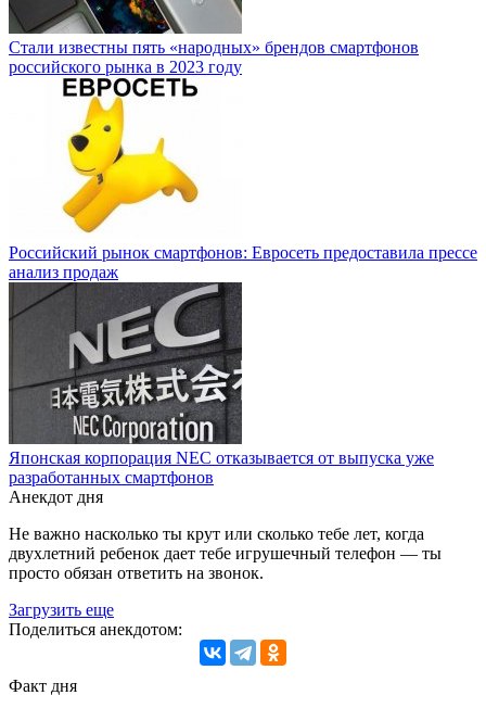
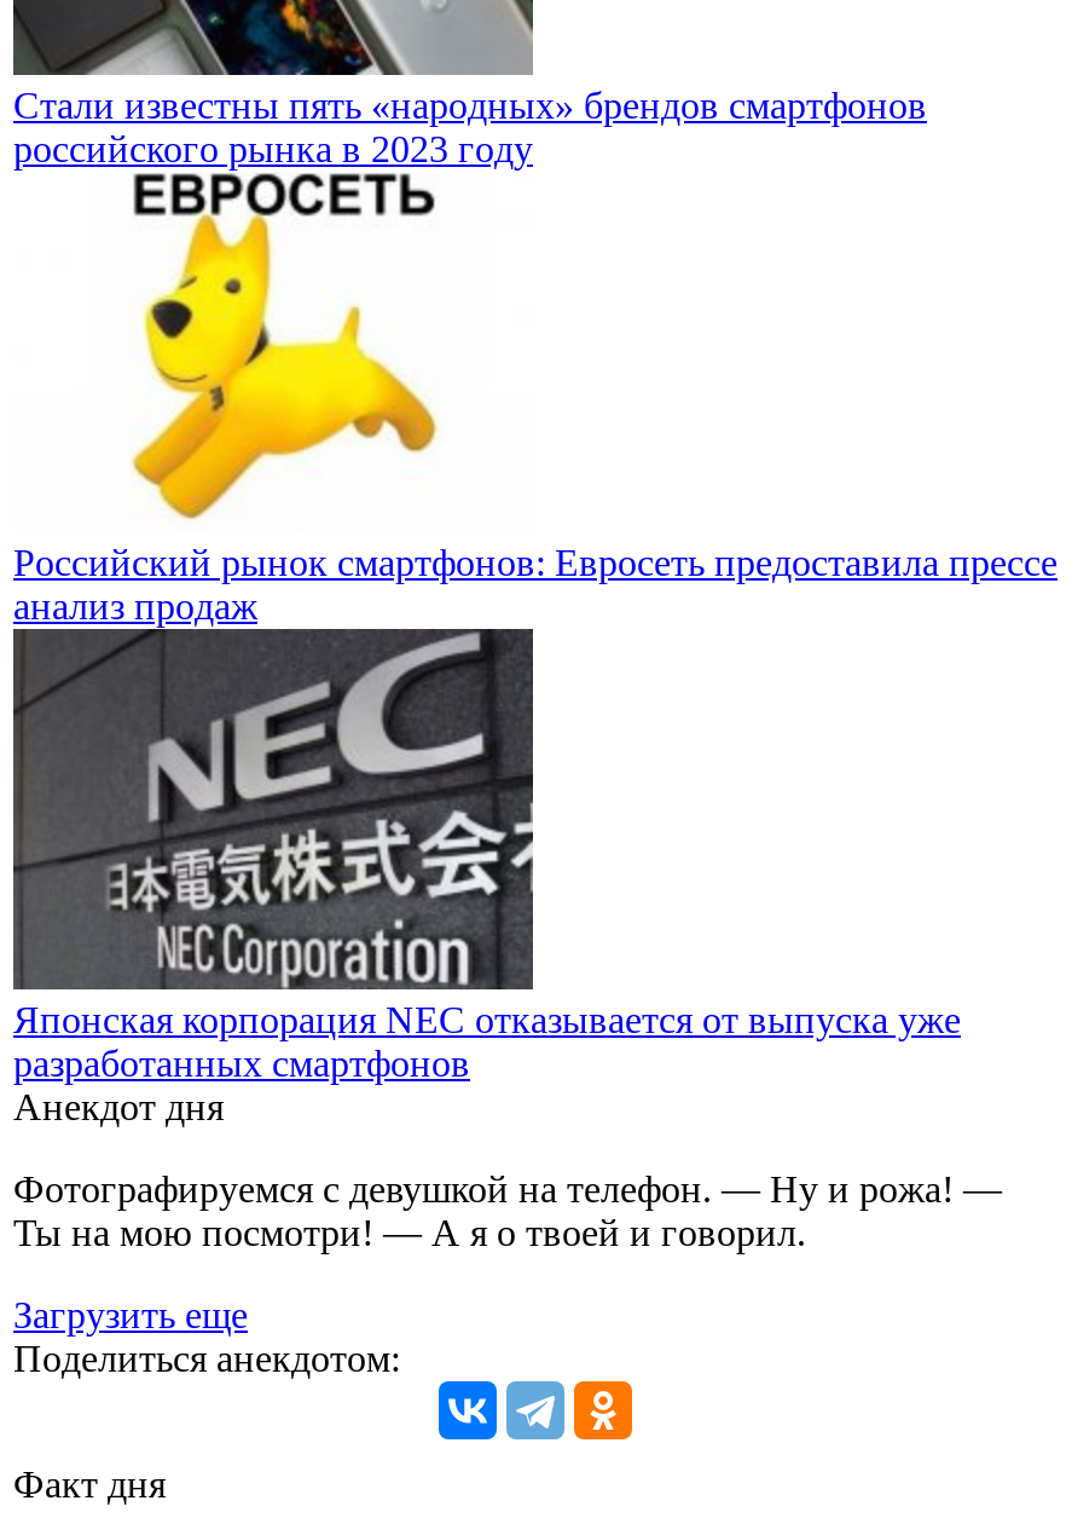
[9,524,442,582] Не важно насколько ты крут или сколько тебе лет, когда | двухлетний ребенок дает тебе игрушечный телефон — ты | просто обязан ответить на звонок. -> [13,1168,1002,1253] Фотографируемся с девушкой на телефон. — Ну и рожа! — | Ты на мою посмотри! — А я о твоей и говорил.

